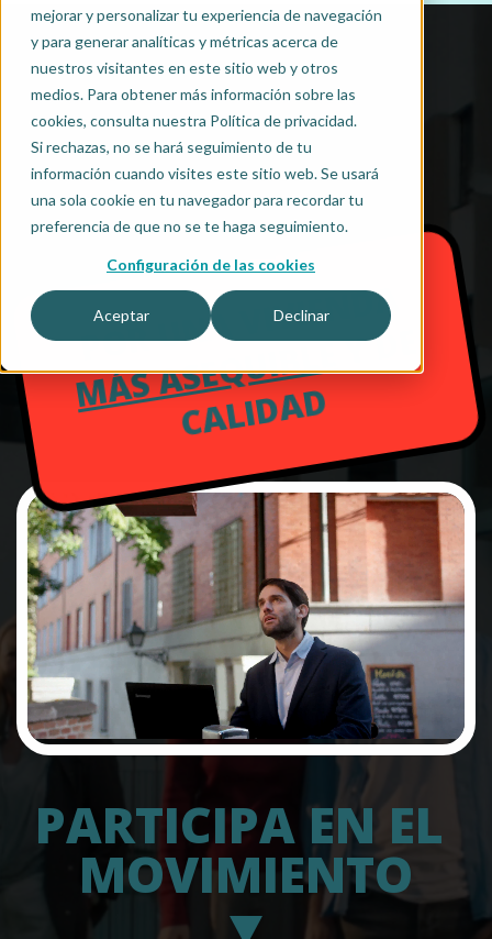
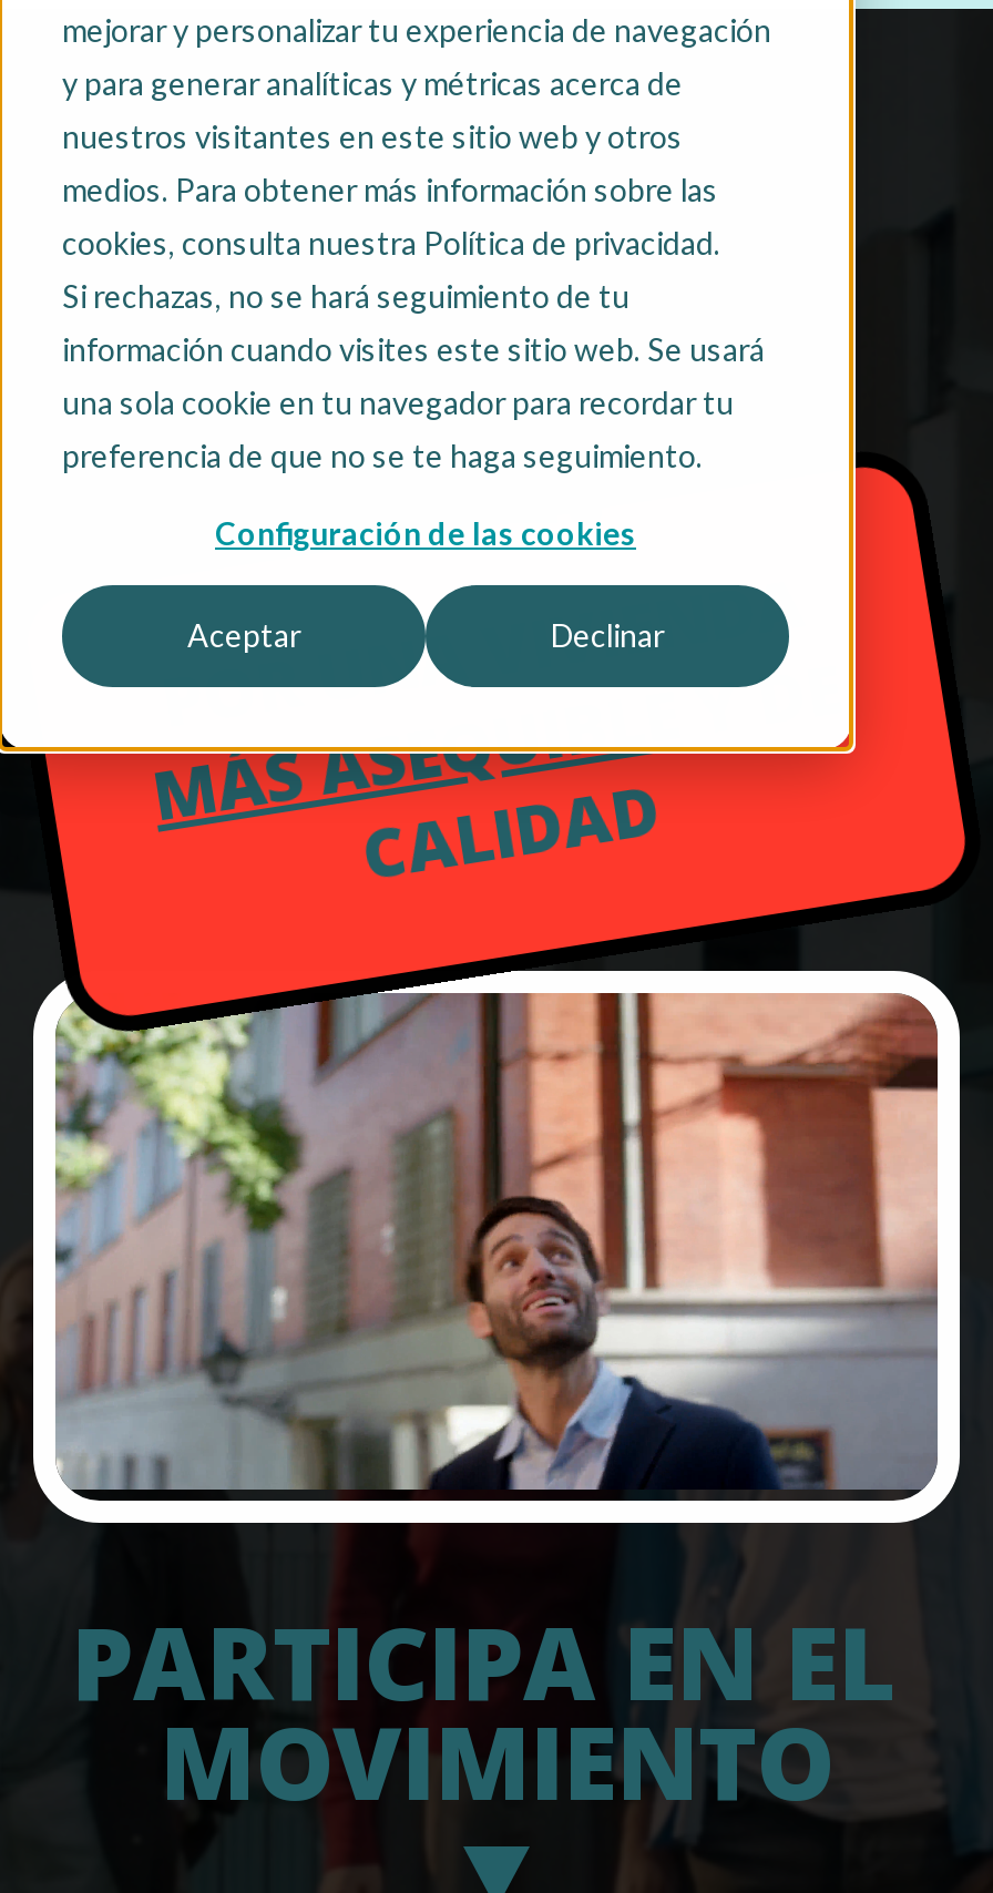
[27,491,465,740] [image] -> [53,991,940,1492] [image]

